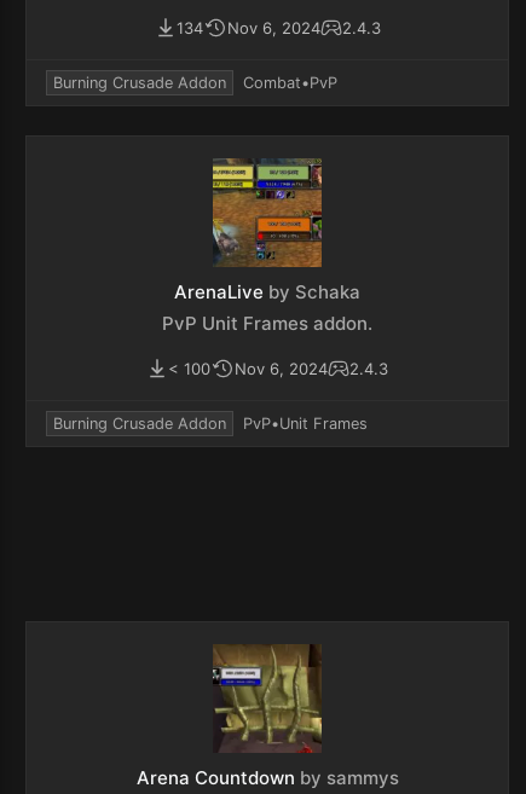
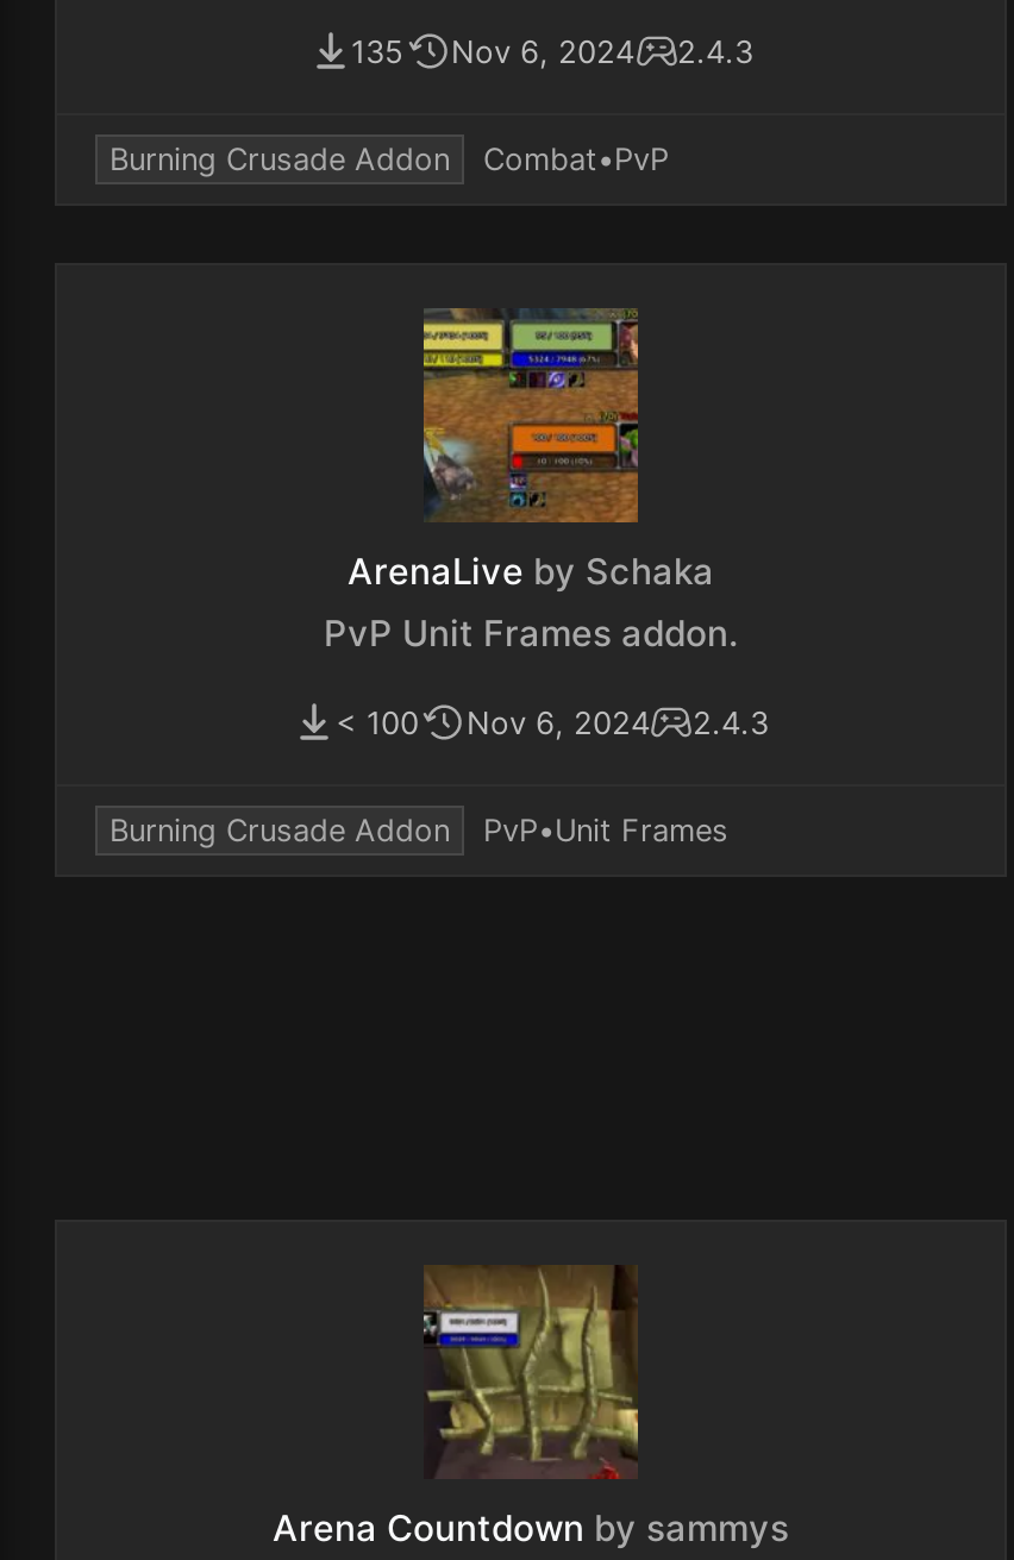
[176,18,380,37] 134 Nov 6, 2024 2.4.3 -> [351,31,753,69] 135 Nov 6, 2024 2.4.3

